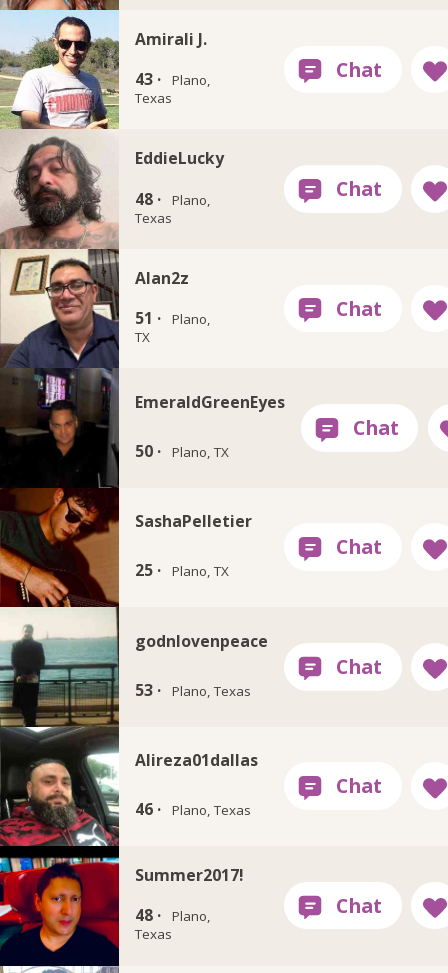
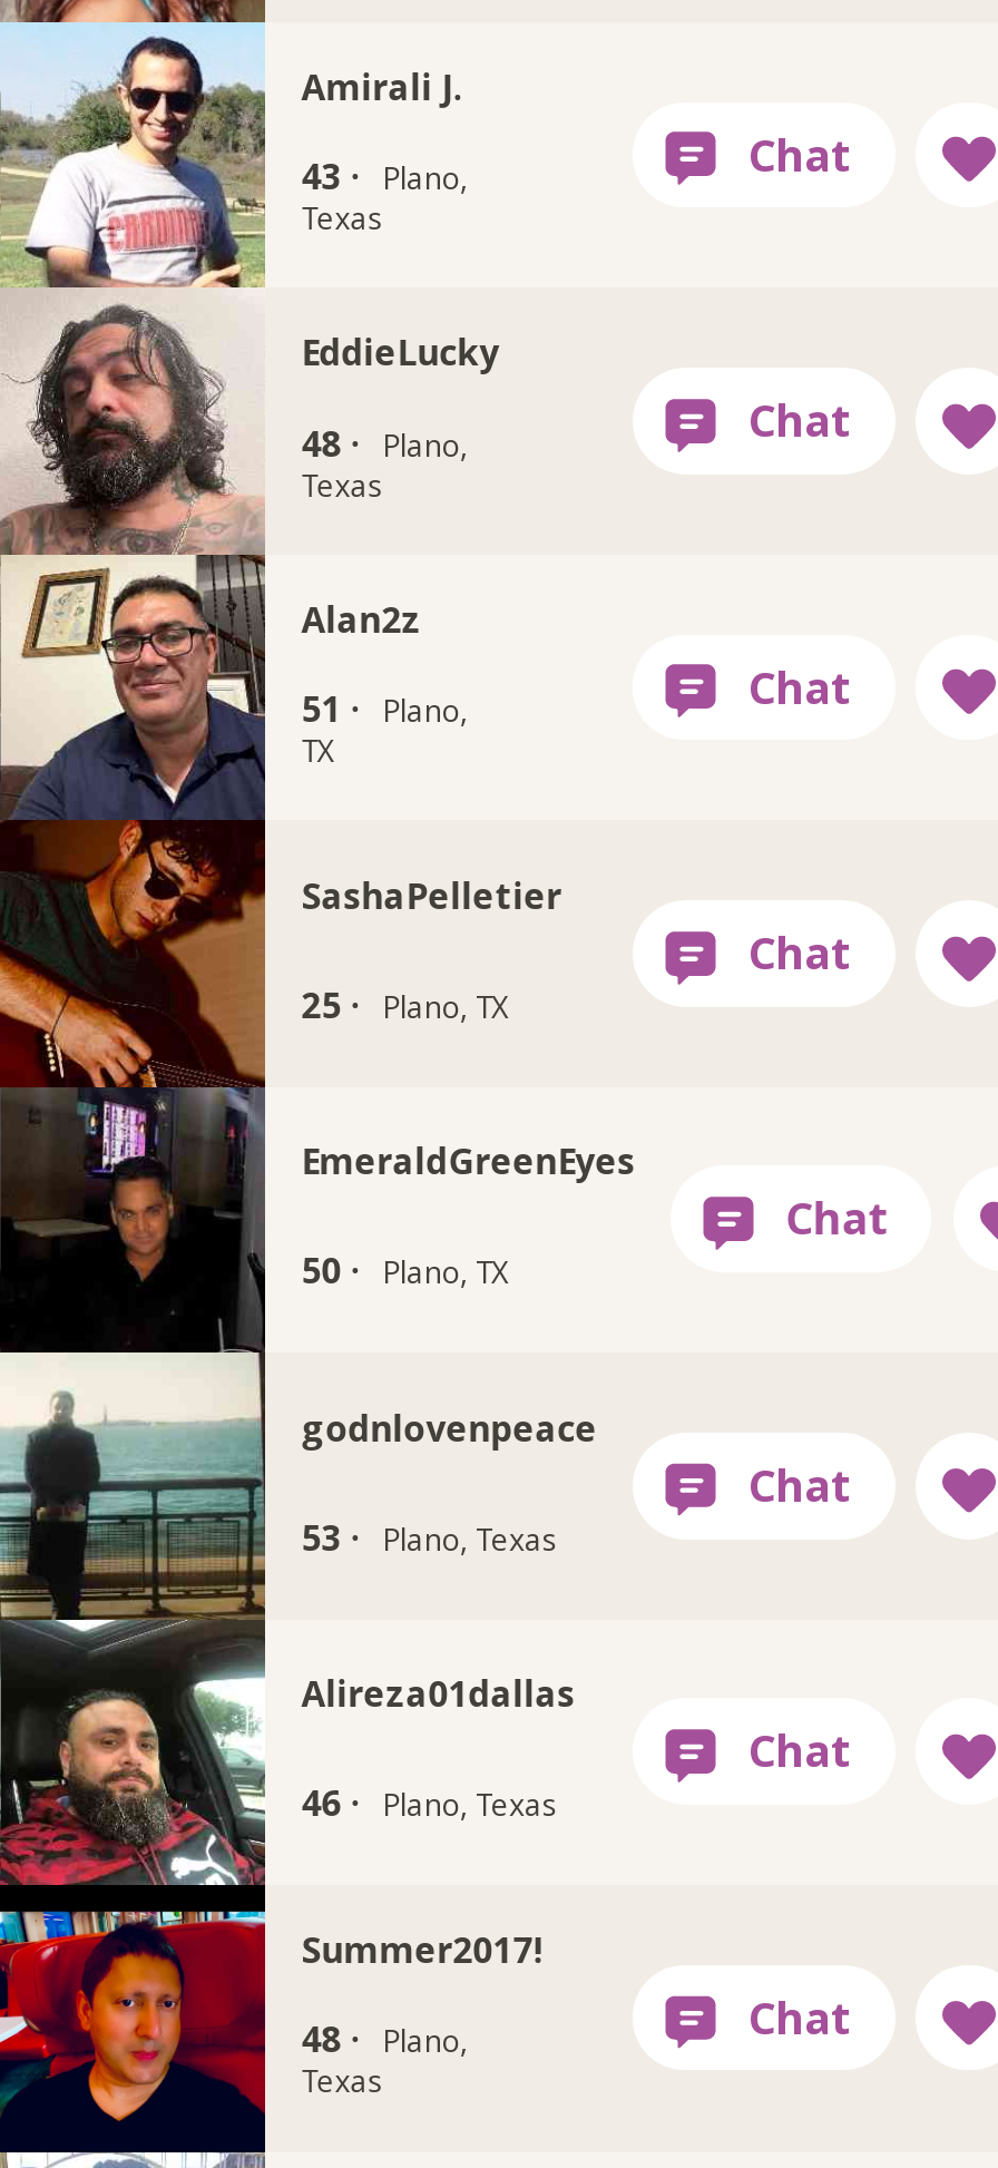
moved [135,391,285,462] -> [301,1137,635,1296]: EmeraldGreenEyes | 50 · Plano, TX
moved [3,487,252,608] -> [7,818,562,1090]: [image] | SashaPelletier | 25 · Plano, TX

